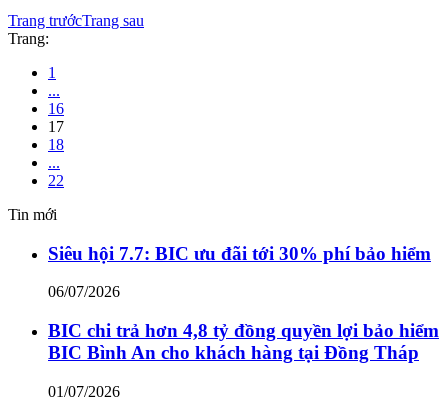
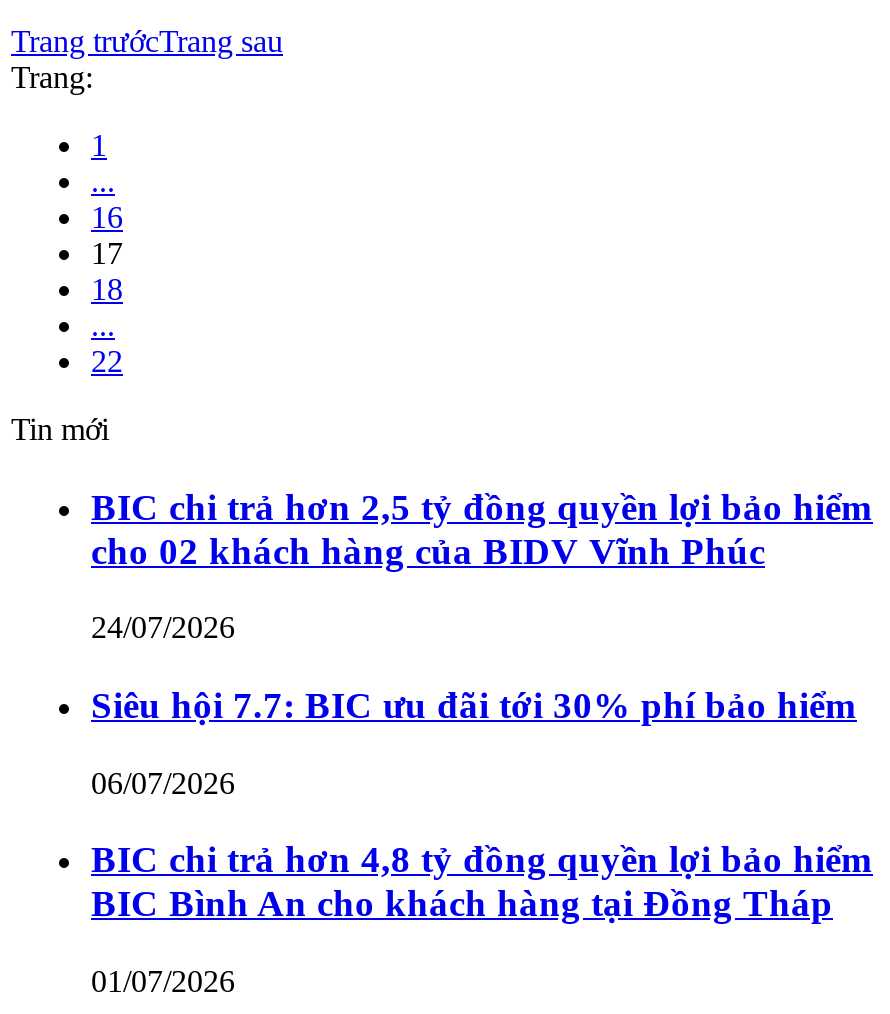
none -> [91,485,873,644] BIC chi trả hơn 2,5 tỷ đồng quyền lợi bảo hiểm | cho 02 khách hàng của BIDV Vĩnh Phúc | 24/07/2026

